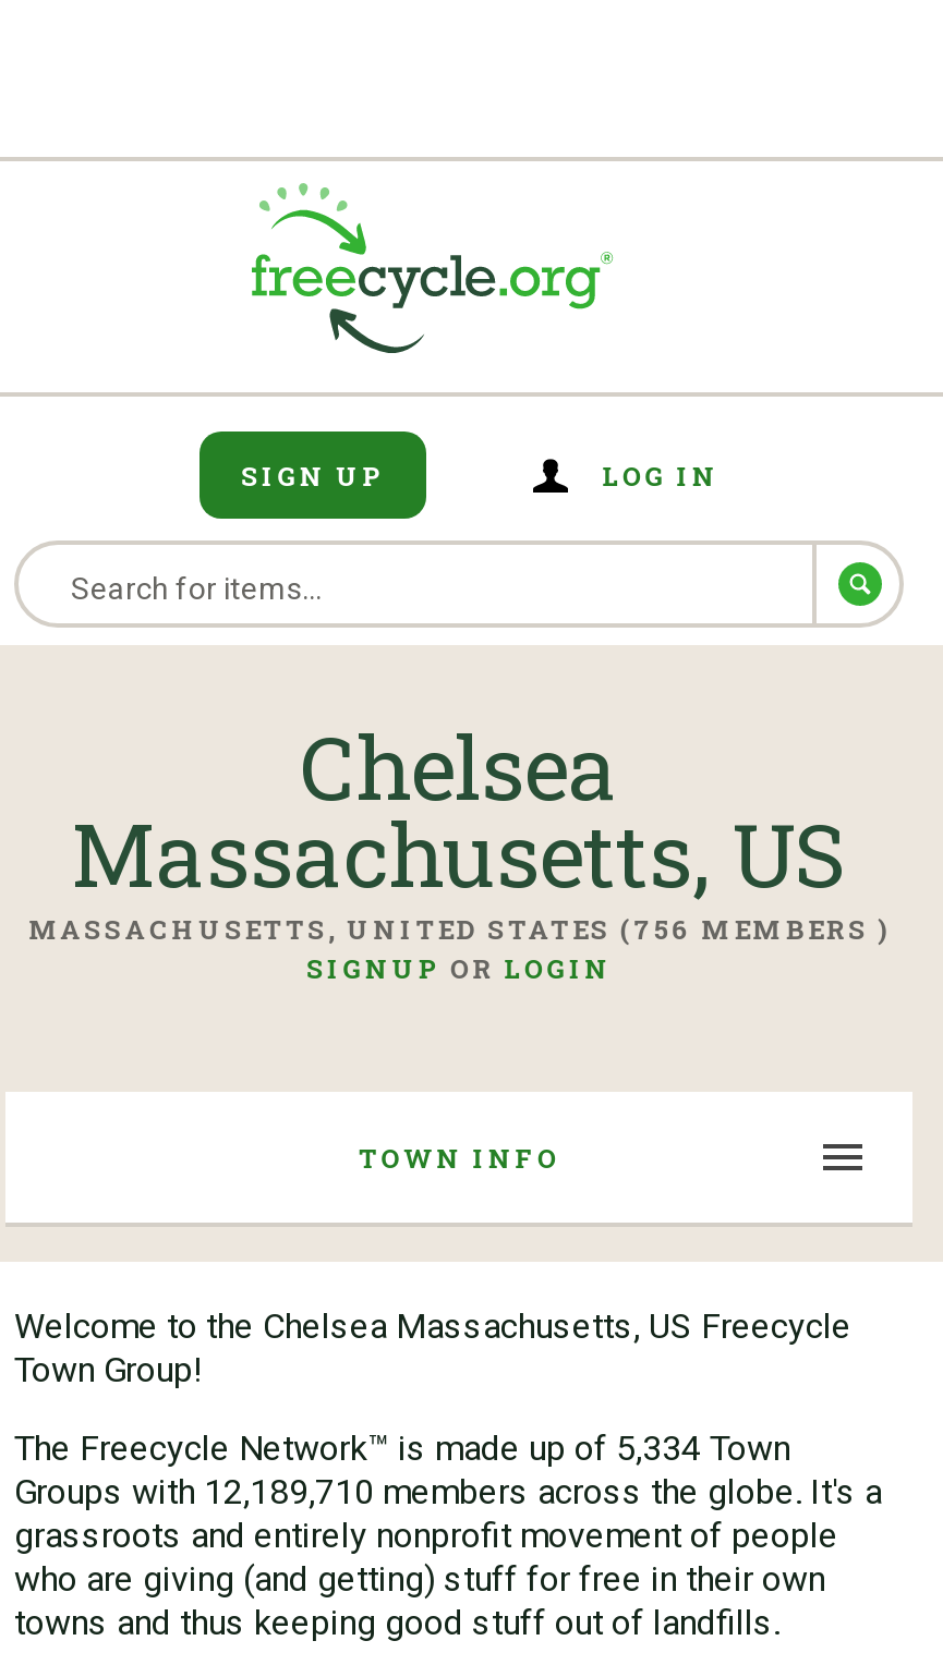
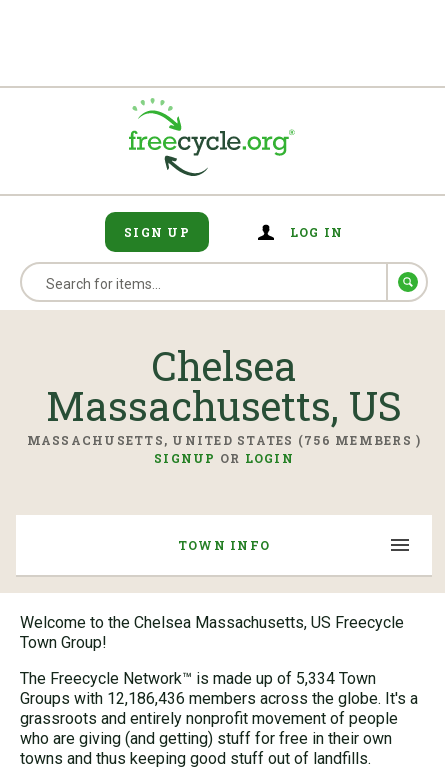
[14,1471,882,1512] Groups with 12,189,710 members across the globe. It's a -> [20,689,418,708] Groups with 12,186,436 members across the globe. It's a

